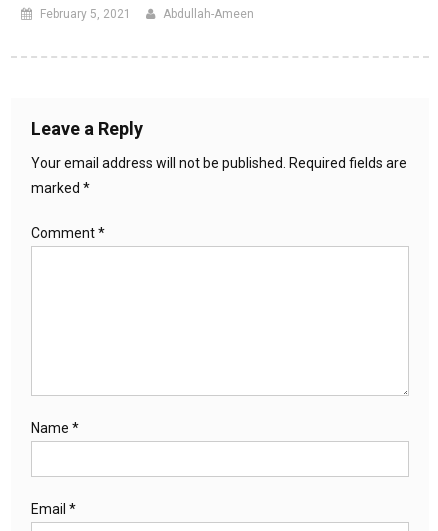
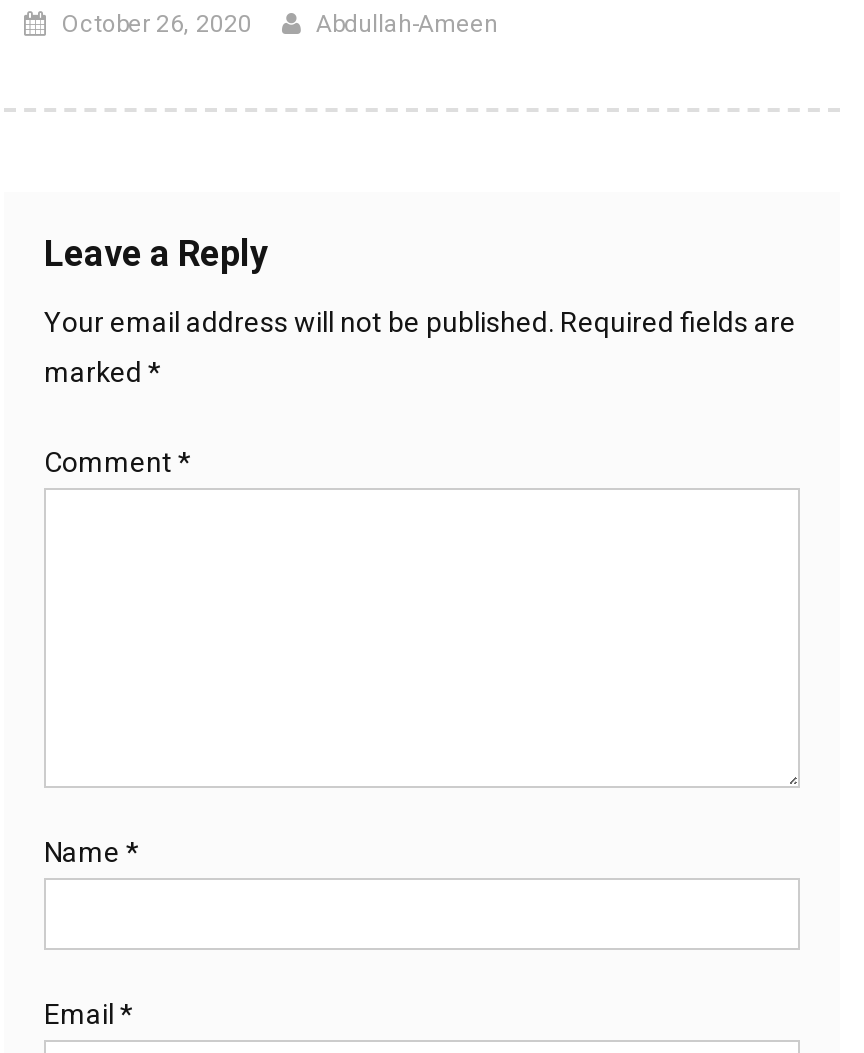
[40,7,131,21] February 5, 2021 -> [62,9,252,37] October 26, 2020

